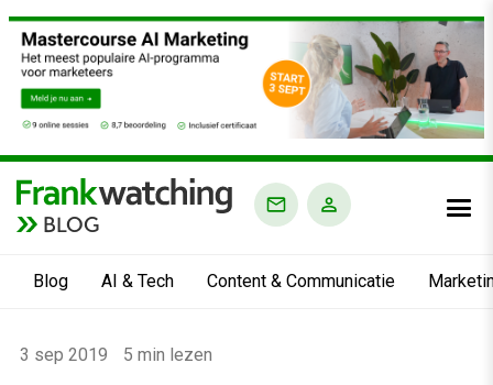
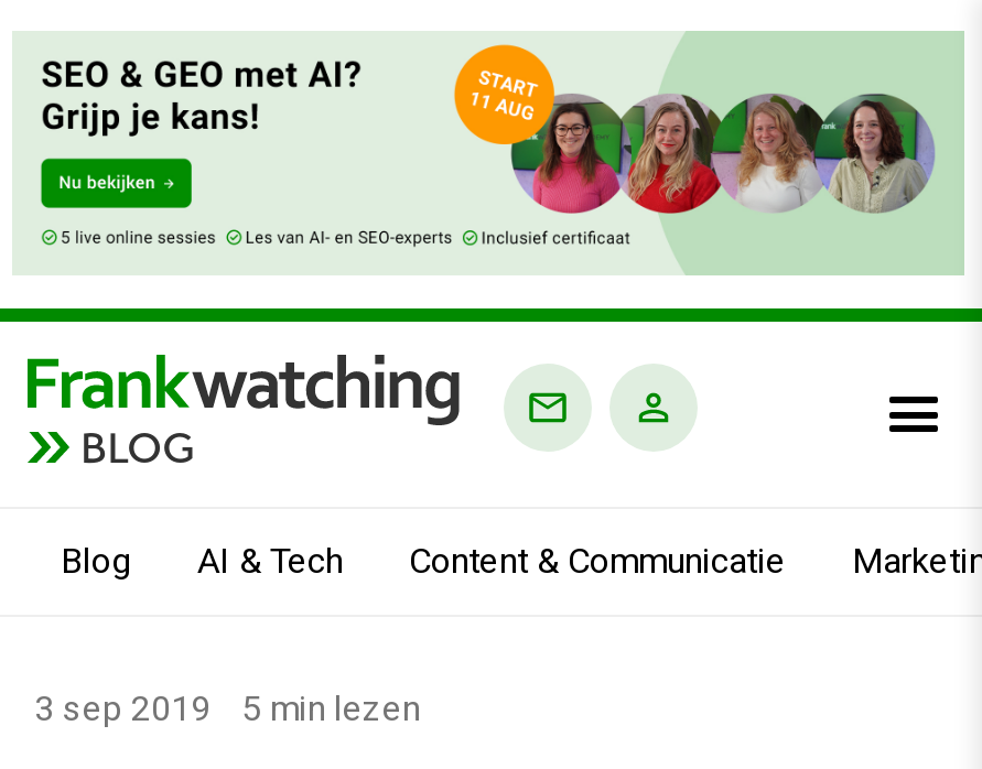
[8,15,484,140] [image] -> [12,31,962,275] [image]

